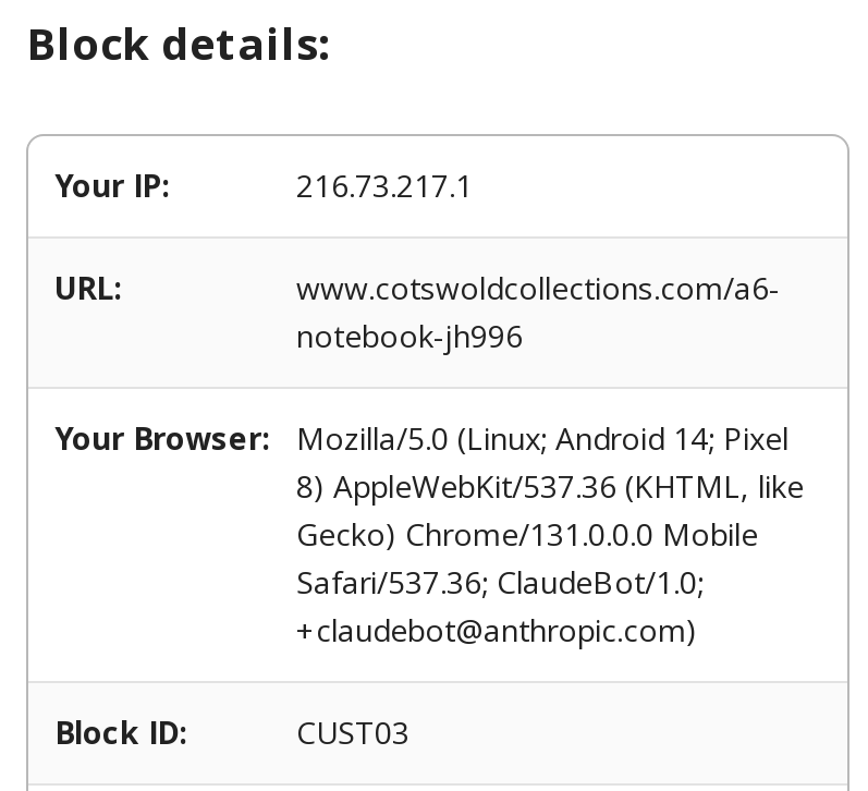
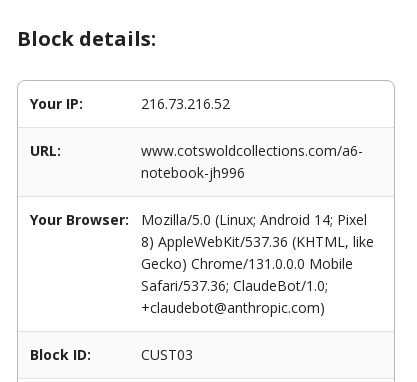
[296,165,473,206] 216.73.217.1 -> [141,94,230,113] 216.73.216.52

